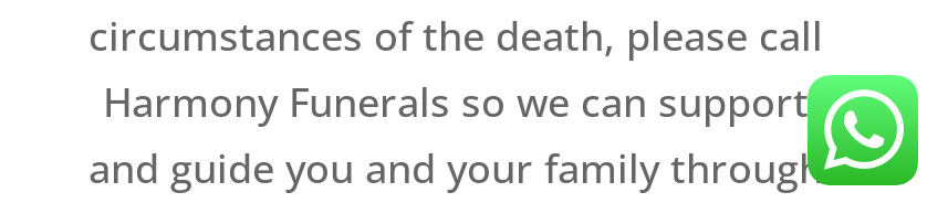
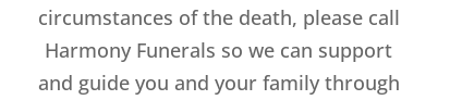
[805,73,920,188] [image] -> none

